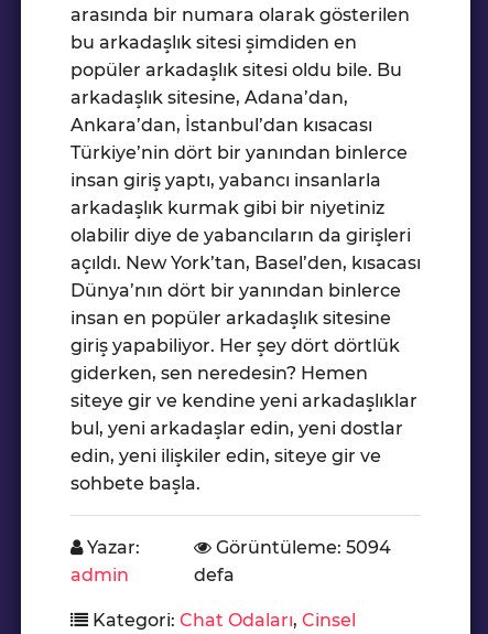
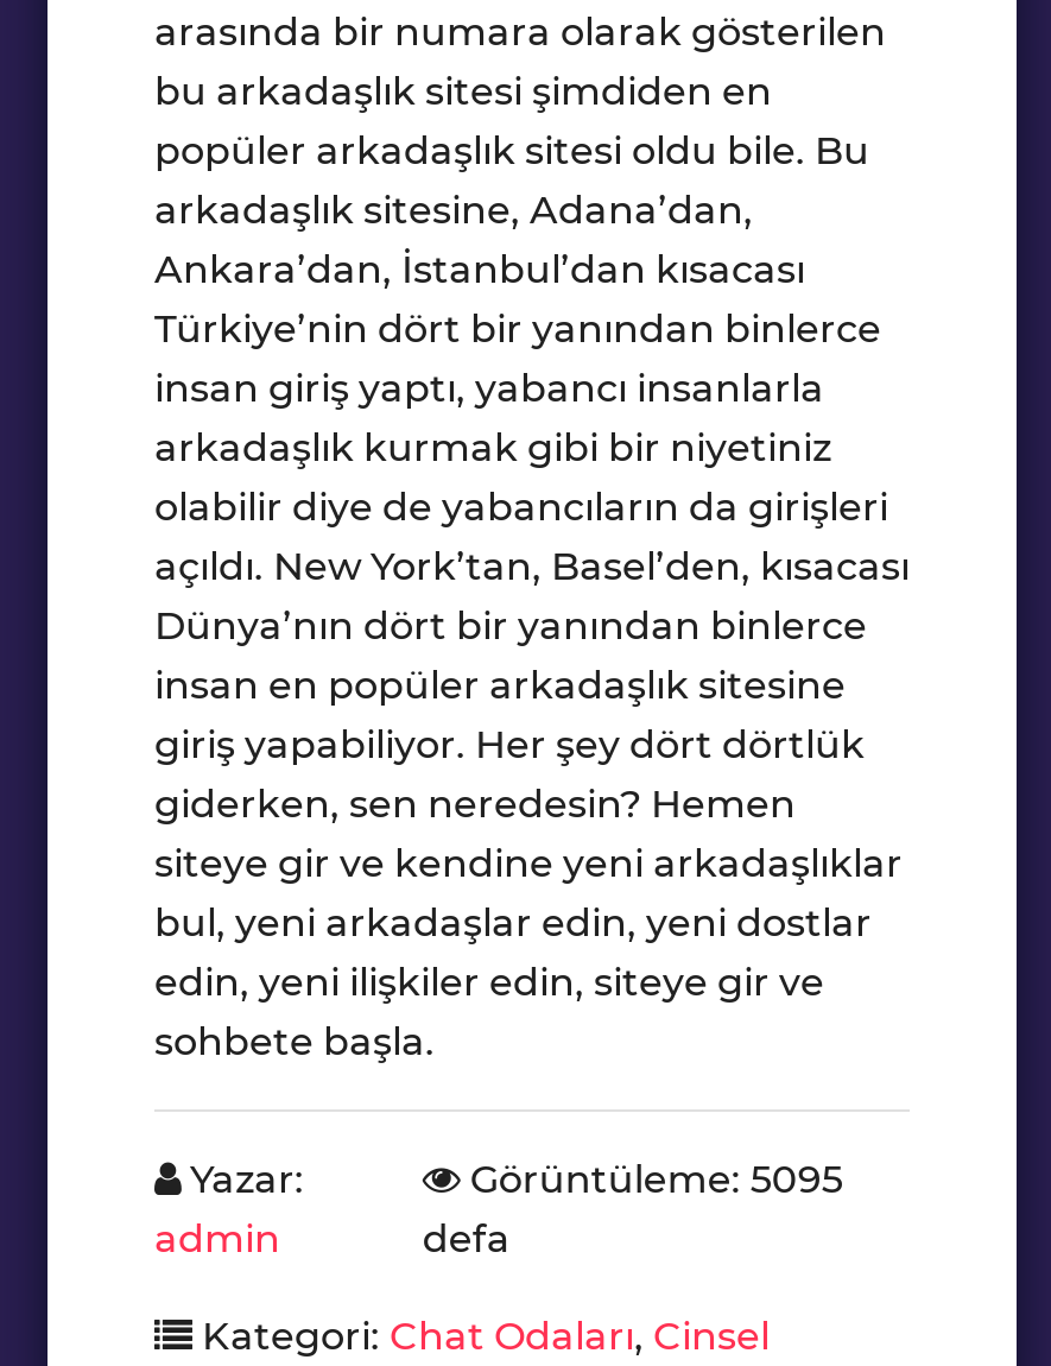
[212,537,391,557] Görüntüleme: 5094 -> [461,1156,843,1201] Görüntüleme: 5095

